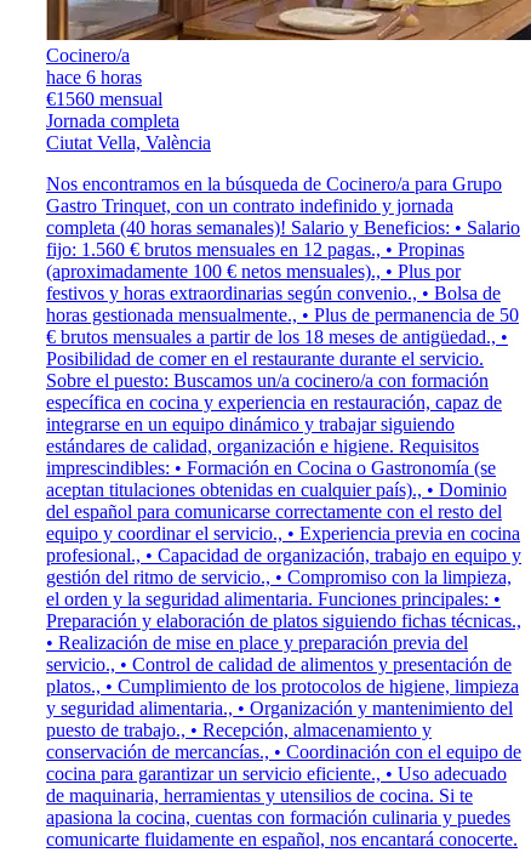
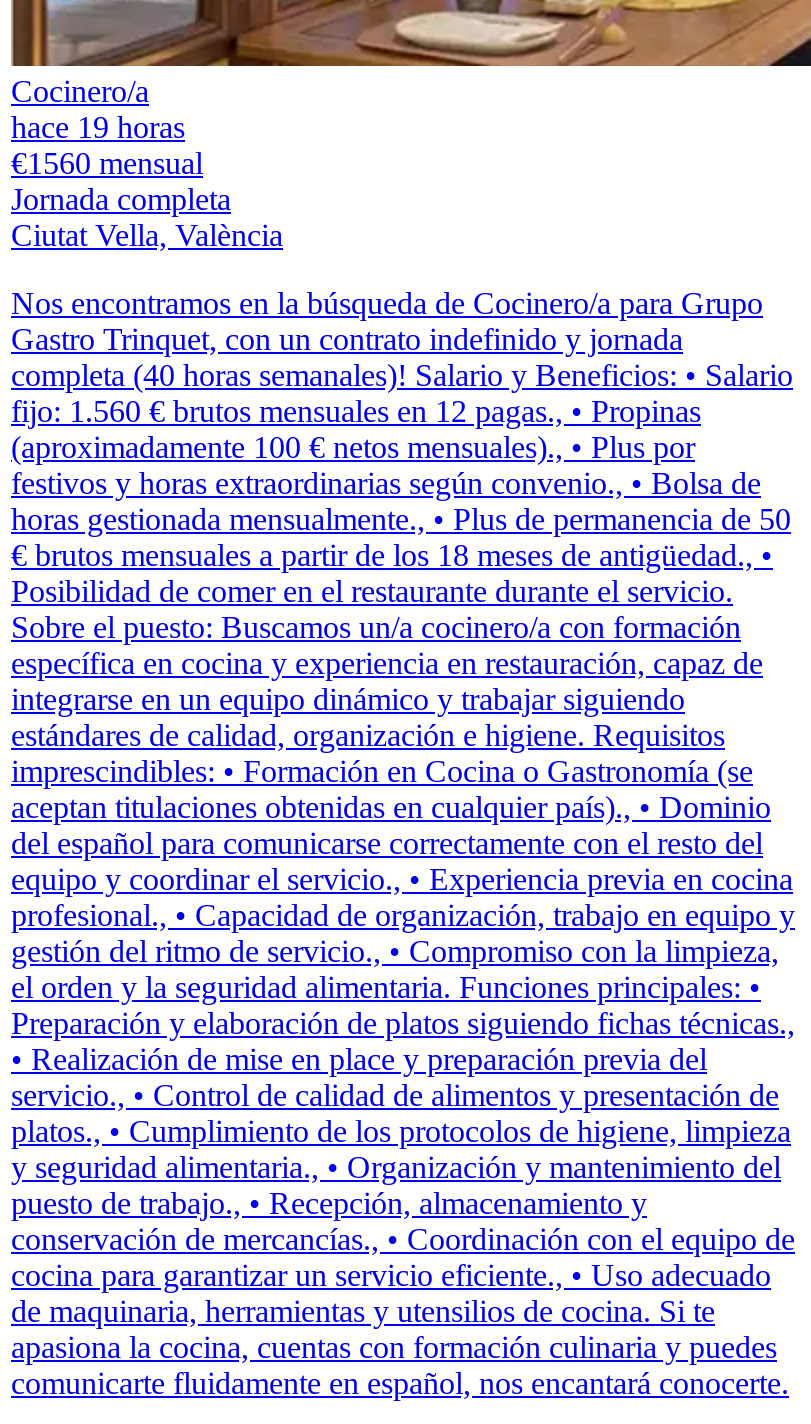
[46,66,142,87] hace 6 horas -> [11,110,185,144] hace 19 horas

